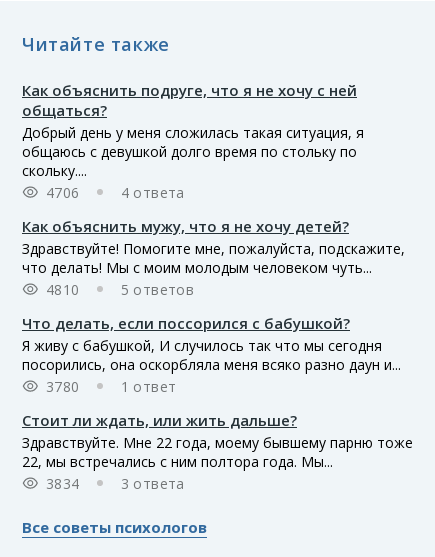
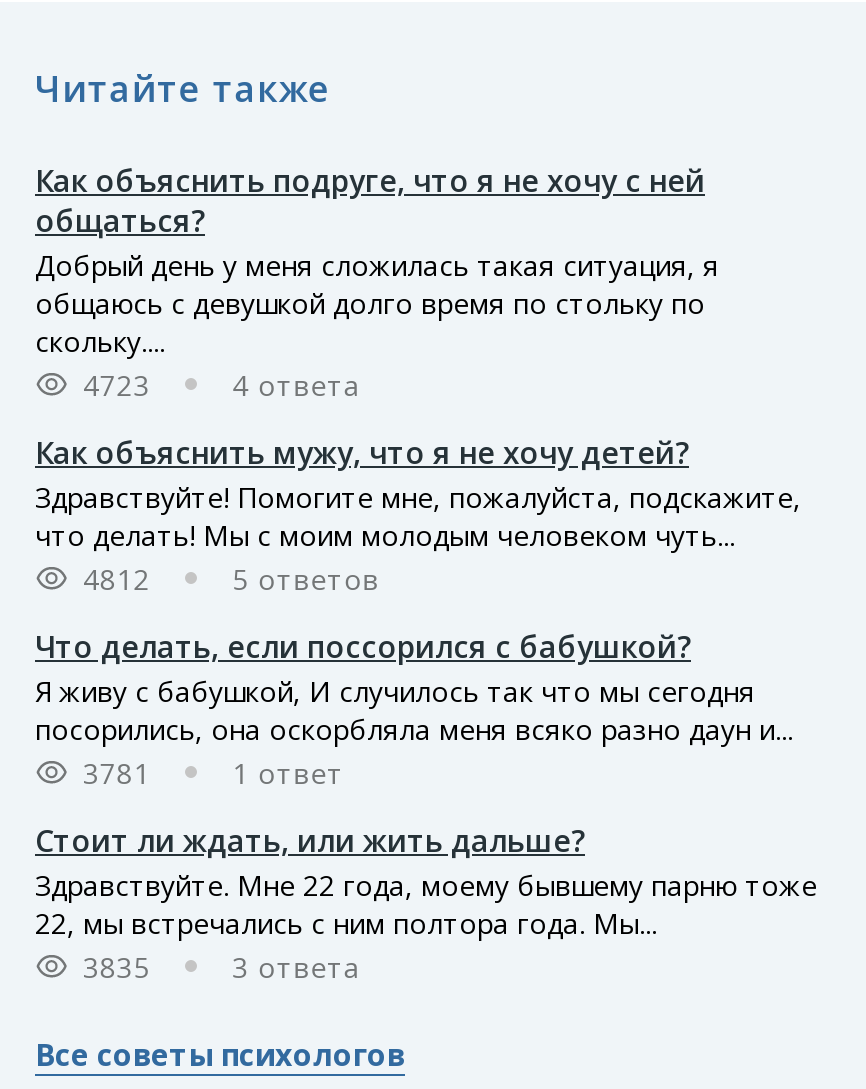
[46,183,80,202] 4706 -> [83,365,150,403] 4723
[46,280,80,299] 4810 -> [83,559,150,597] 4812
[46,377,80,396] 3780 -> [83,753,150,791] 3781
[46,474,80,493] 3834 -> [83,947,150,985] 3835

